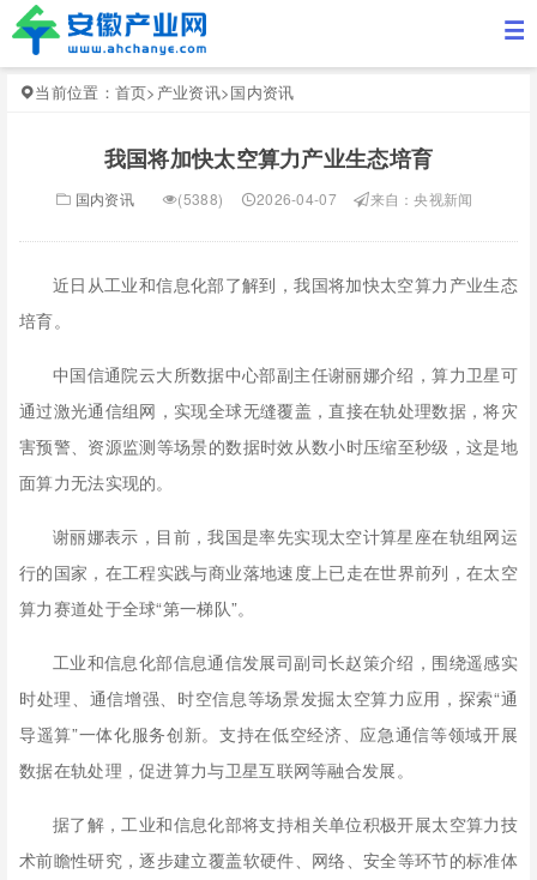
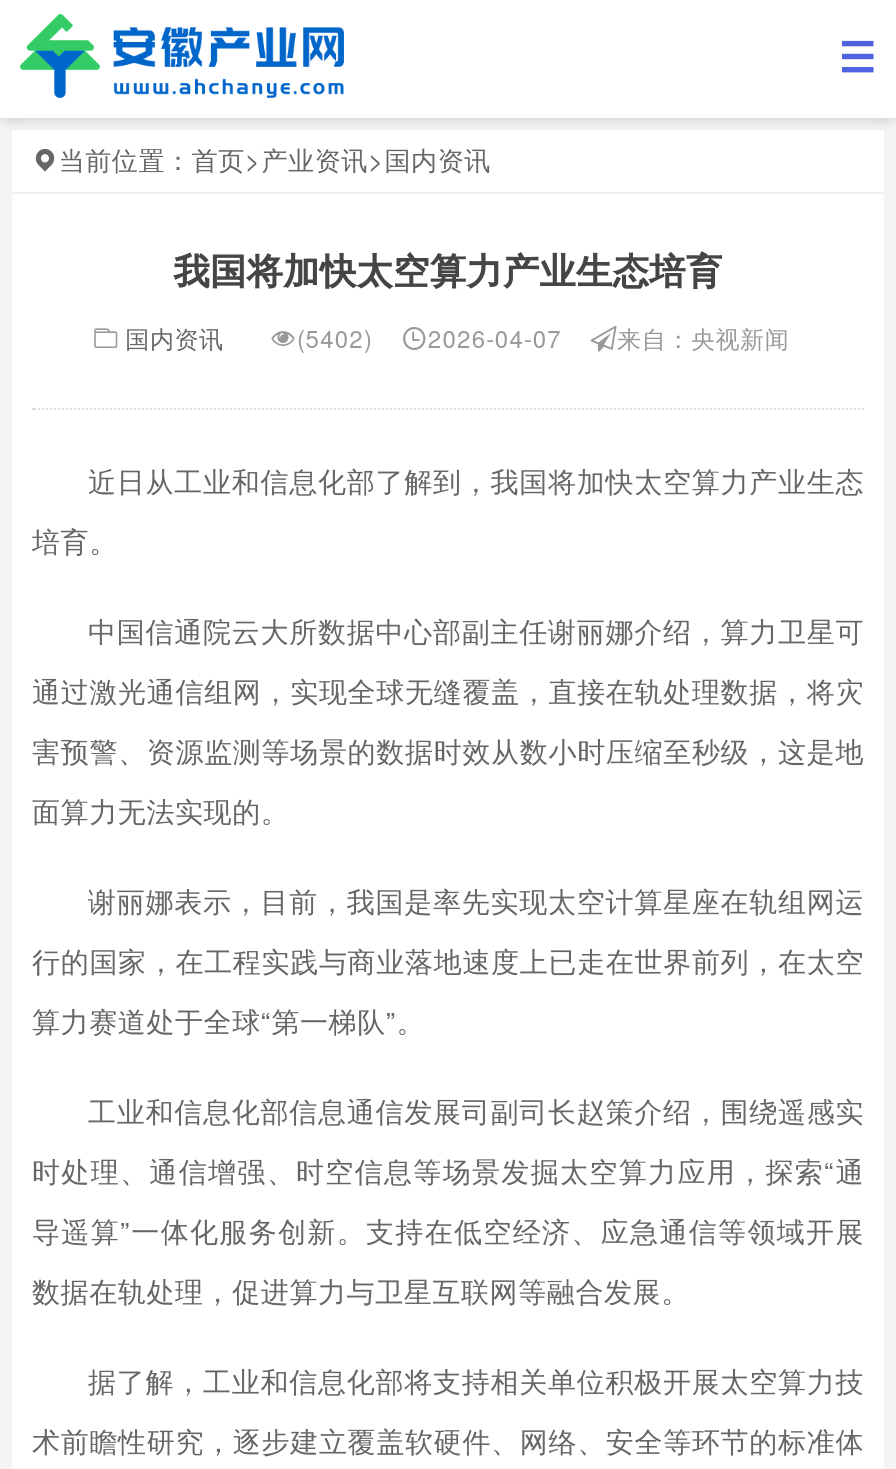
[178,188,473,209] (5388) 2026-04-07 来自：央视新闻 -> [297,320,789,354] (5402) 2026-04-07 来自：央视新闻

